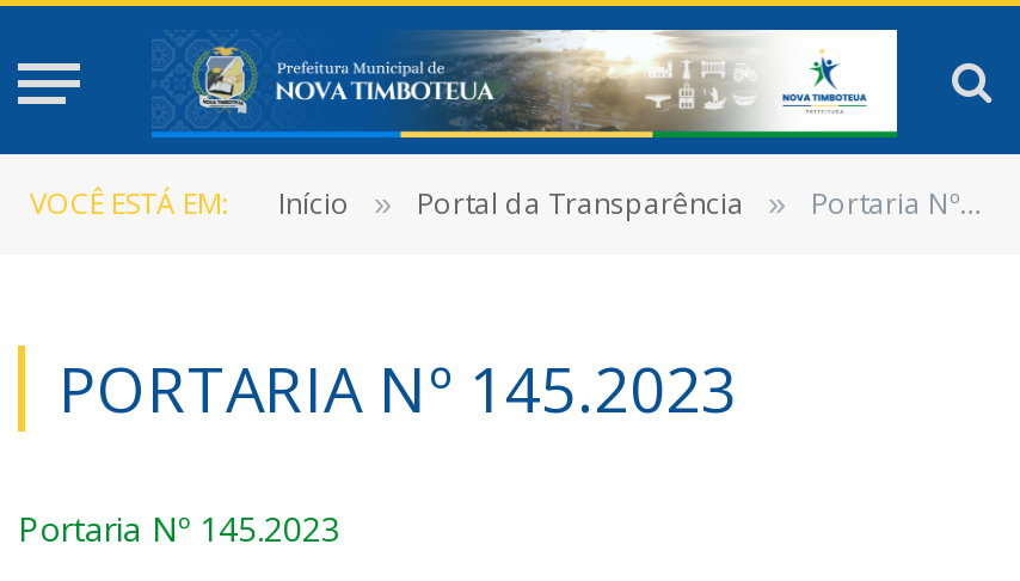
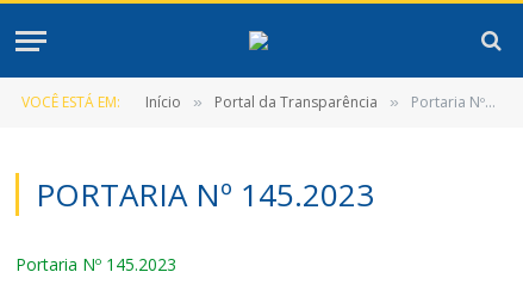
[152,27,899,140] [image] -> none

